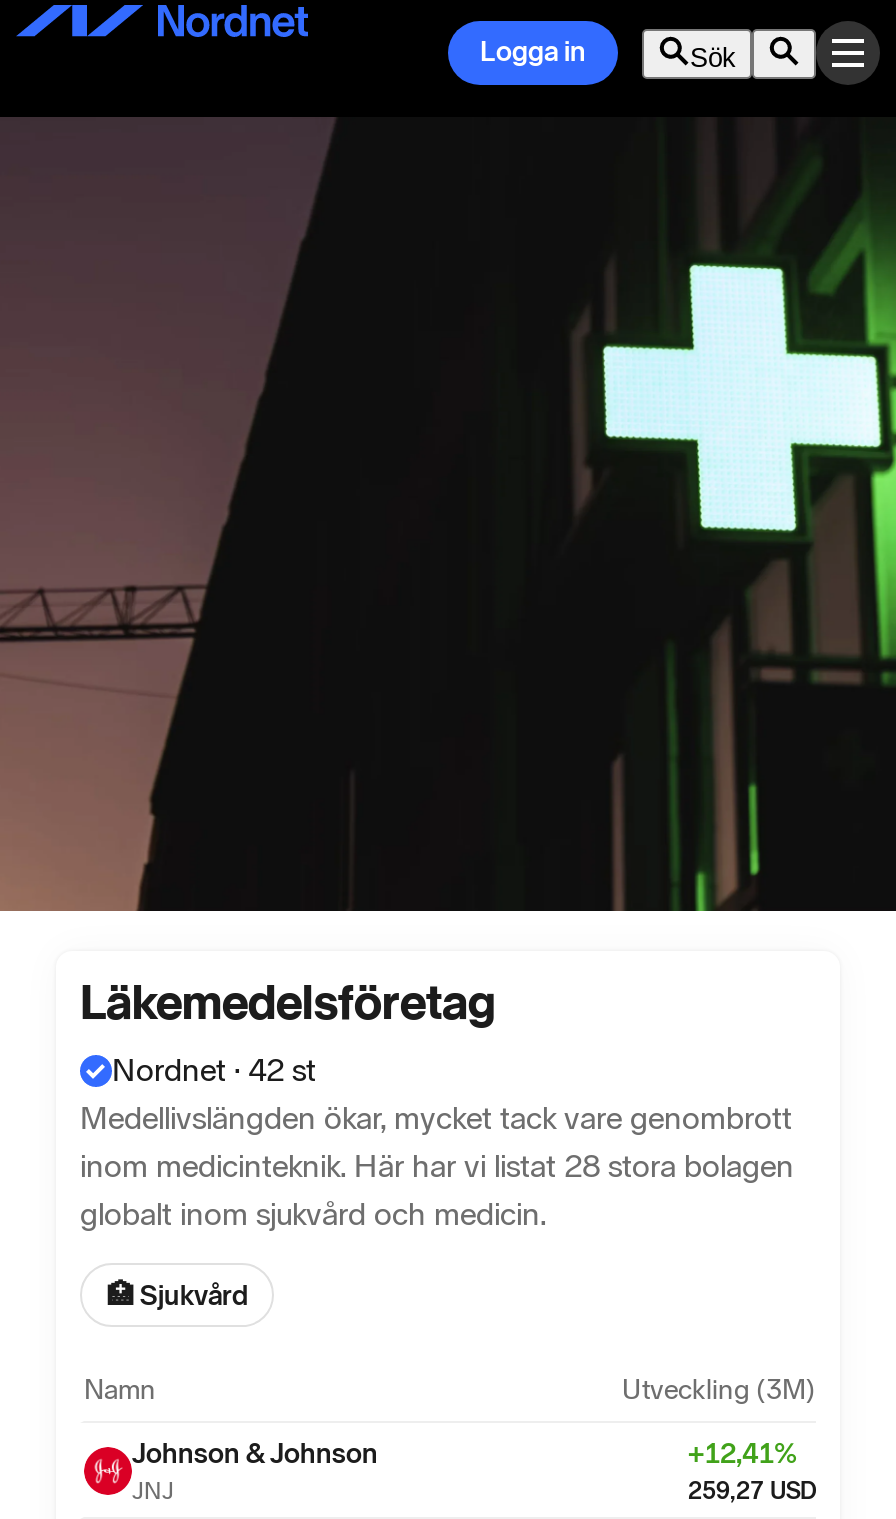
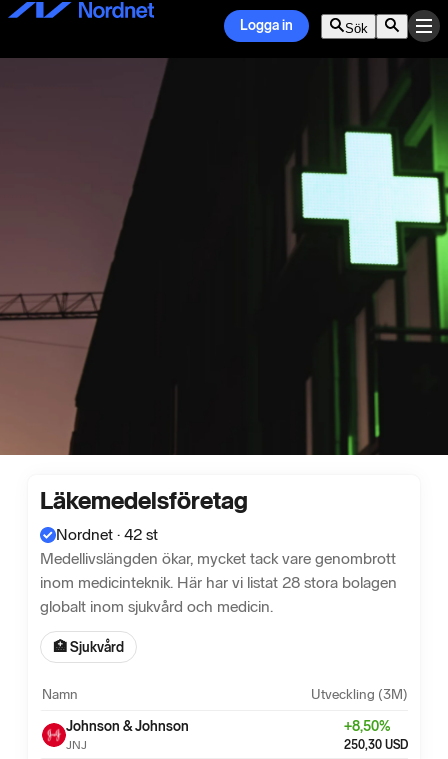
[688,1437,798,1471] +12,41% -> [344,718,391,735] +8,50%
[688,1477,816,1505] 259,27 USD -> [344,738,408,752] 250,30 USD

